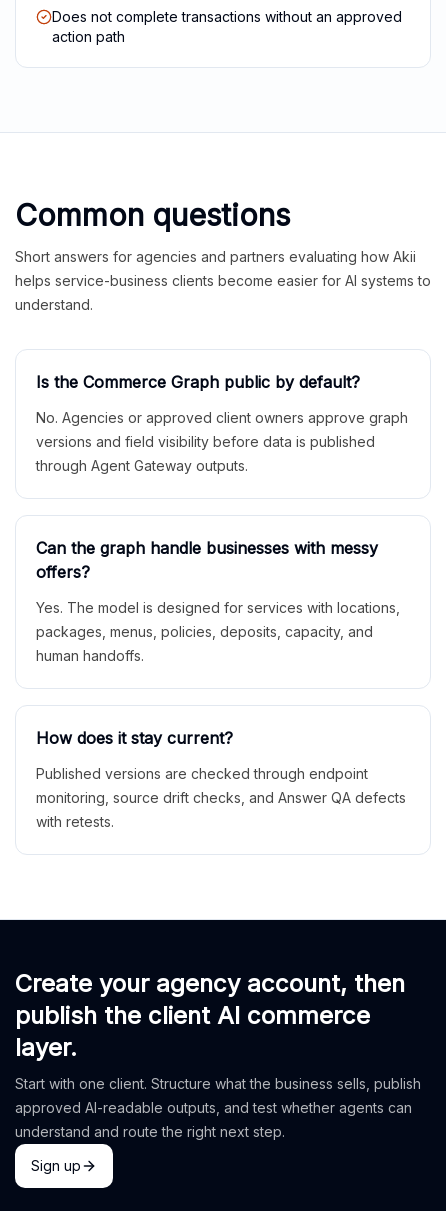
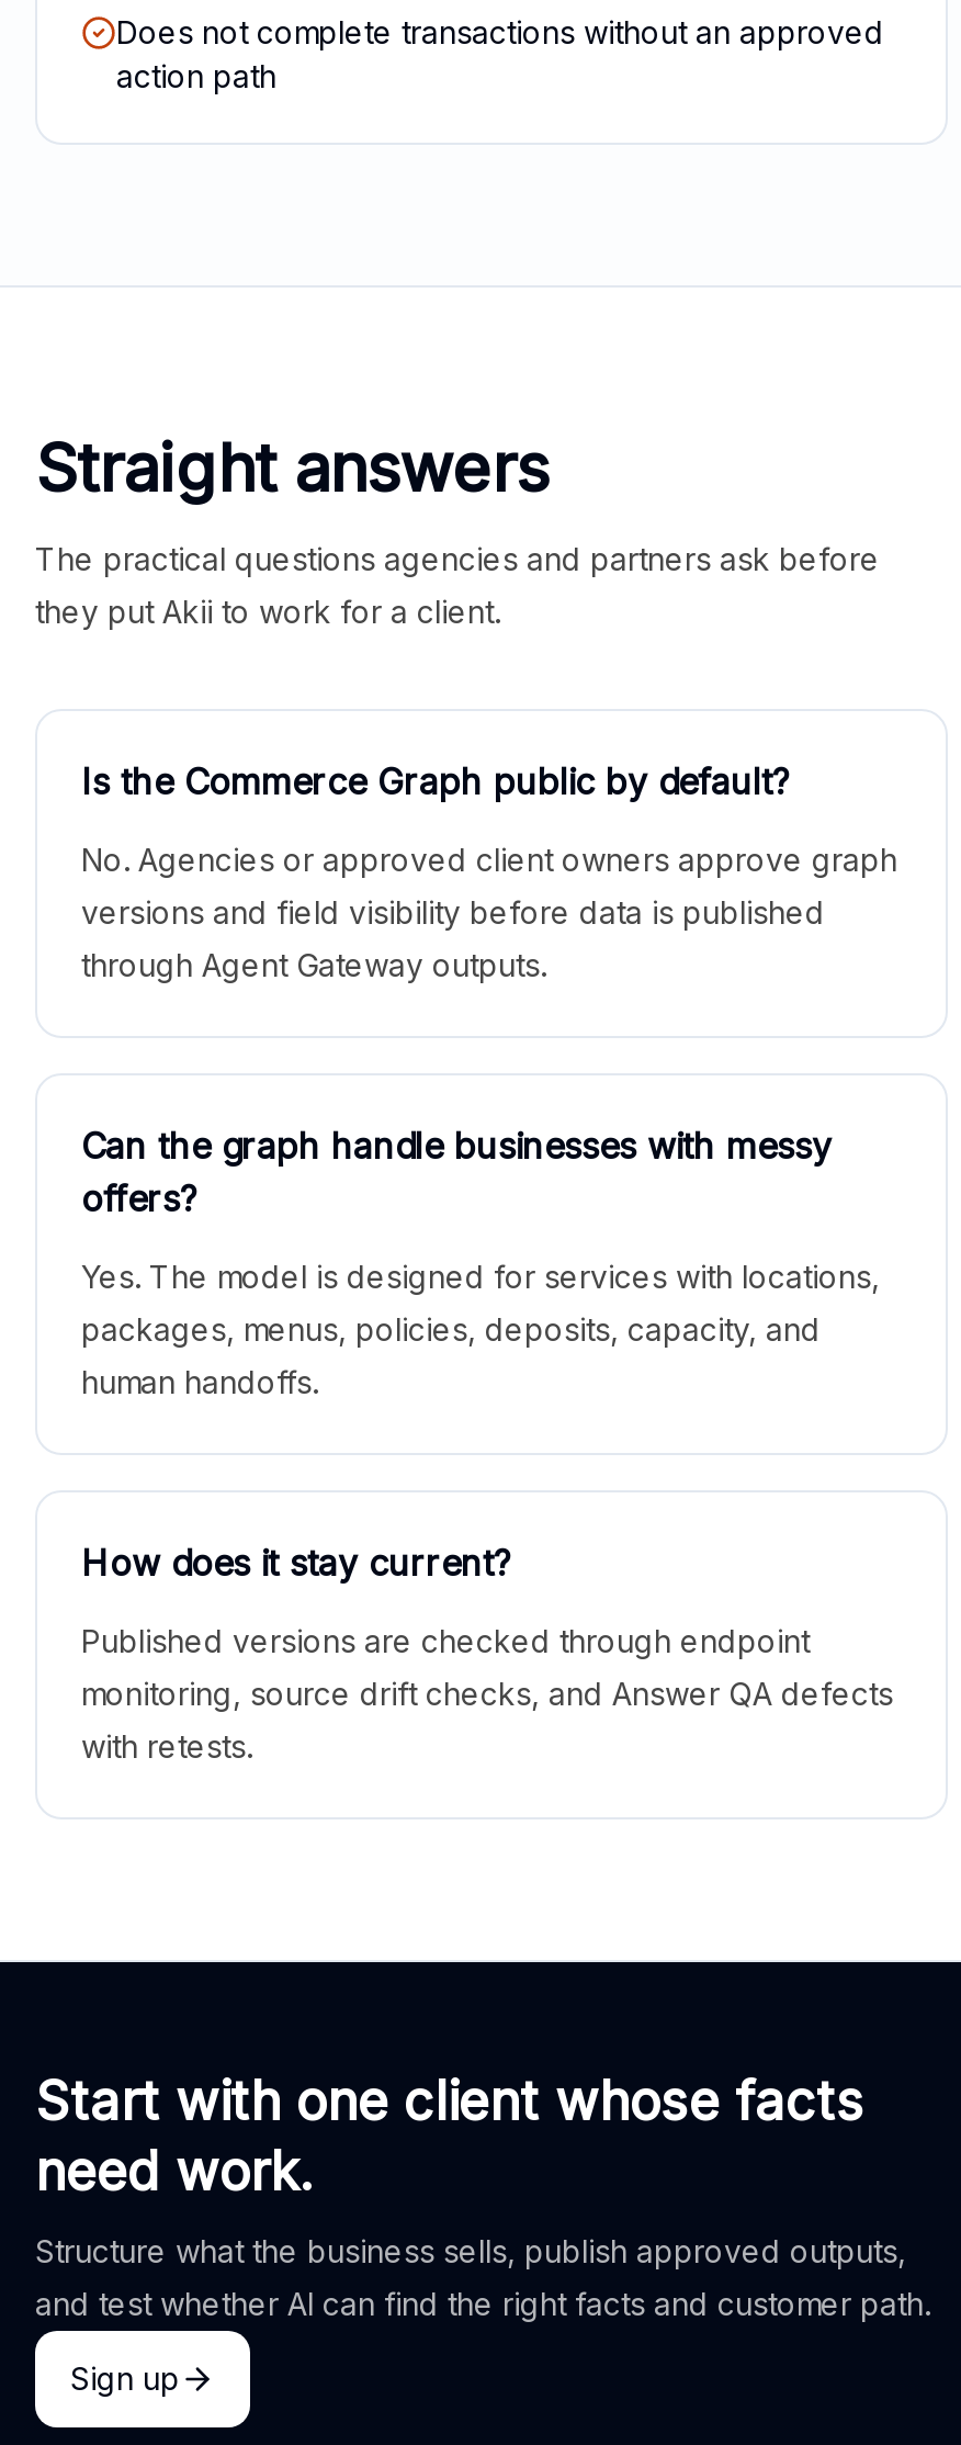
[15,197,431,313] Common questions | Short answers for agencies and partners evaluating how Akii | helps service-business clients become easier for AI systems to | understand. -> [35,428,880,630] Straight answers | The practical questions agencies and partners ask before | they put Akii to work for a client.
[15,969,421,1140] Create your agency account, then | publish the client AI commerce | layer. | Start with one client. Structure what the business sells, publish | approved AI-readable outputs, and test whether agents can | understand and route the right next step. -> [35,2070,930,2322] Start with one client whose facts | need work. | Structure what the business sells, publish approved outputs, | and test whether AI can find the right facts and customer path.

